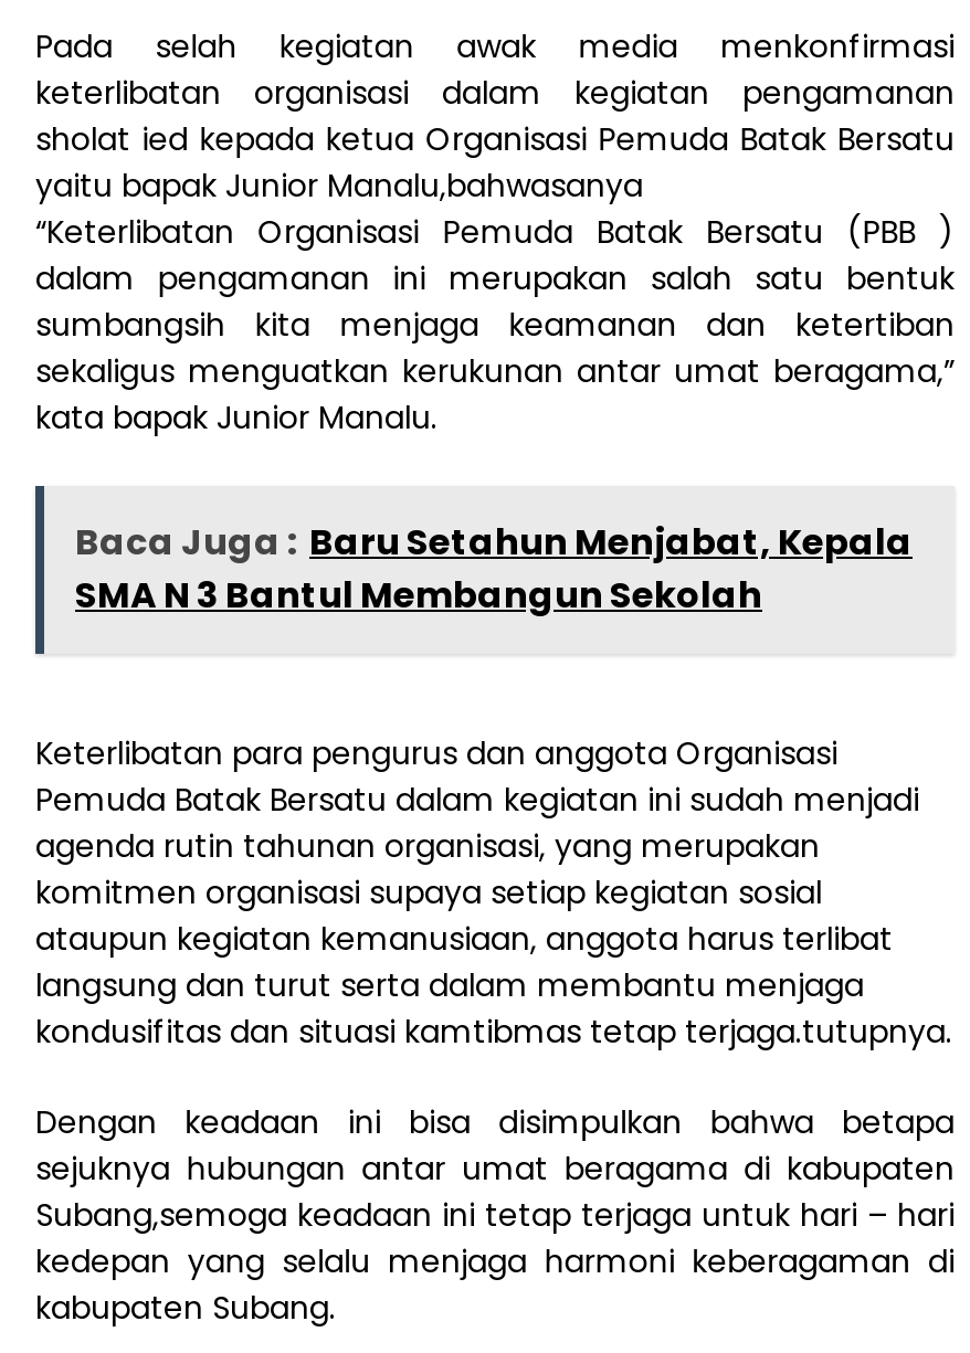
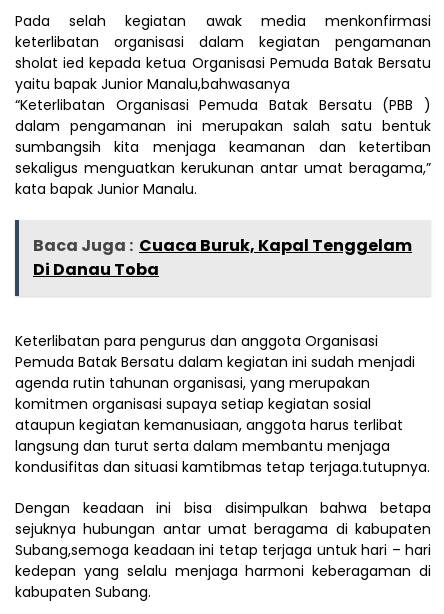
[75,518,913,622] Baca Juga : Baru Setahun Menjabat, Kepala | SMA N 3 Bantul Membangun Sekolah -> [33,234,412,281] Baca Juga : Cuaca Buruk, Kapal Tenggelam | Di Danau Toba

